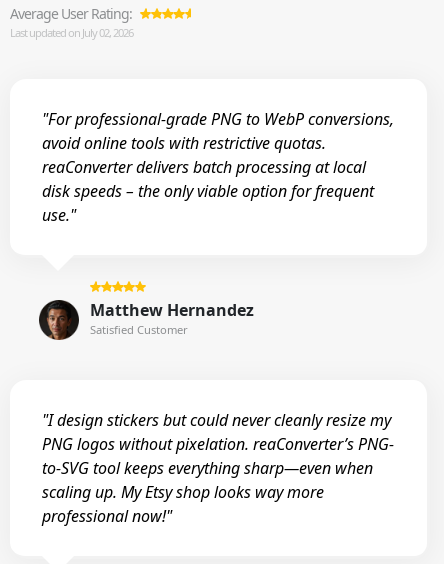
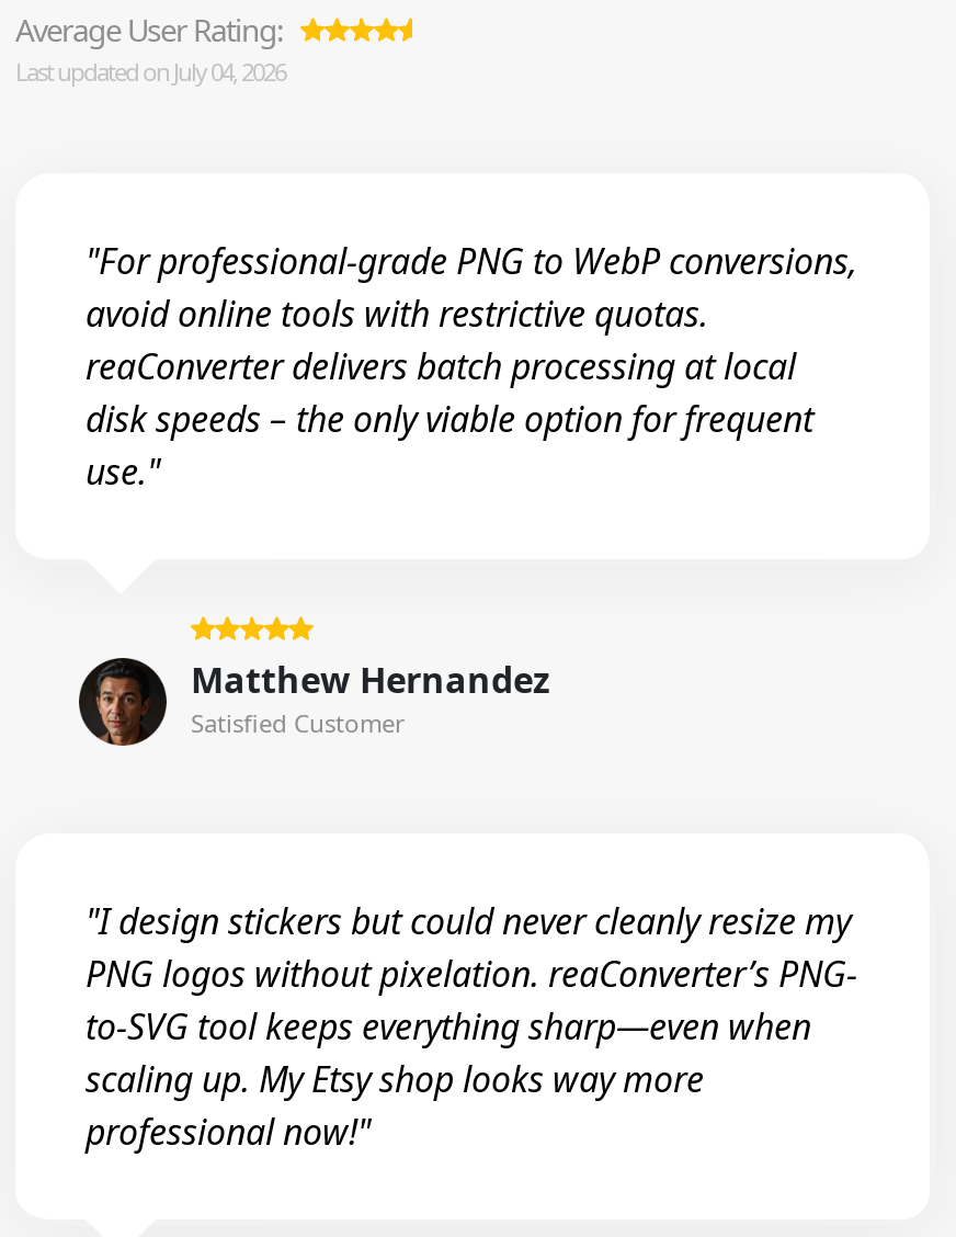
[10,25,133,40] Last updated on July 02, 2026 -> [15,54,285,87] Last updated on July 04, 2026

